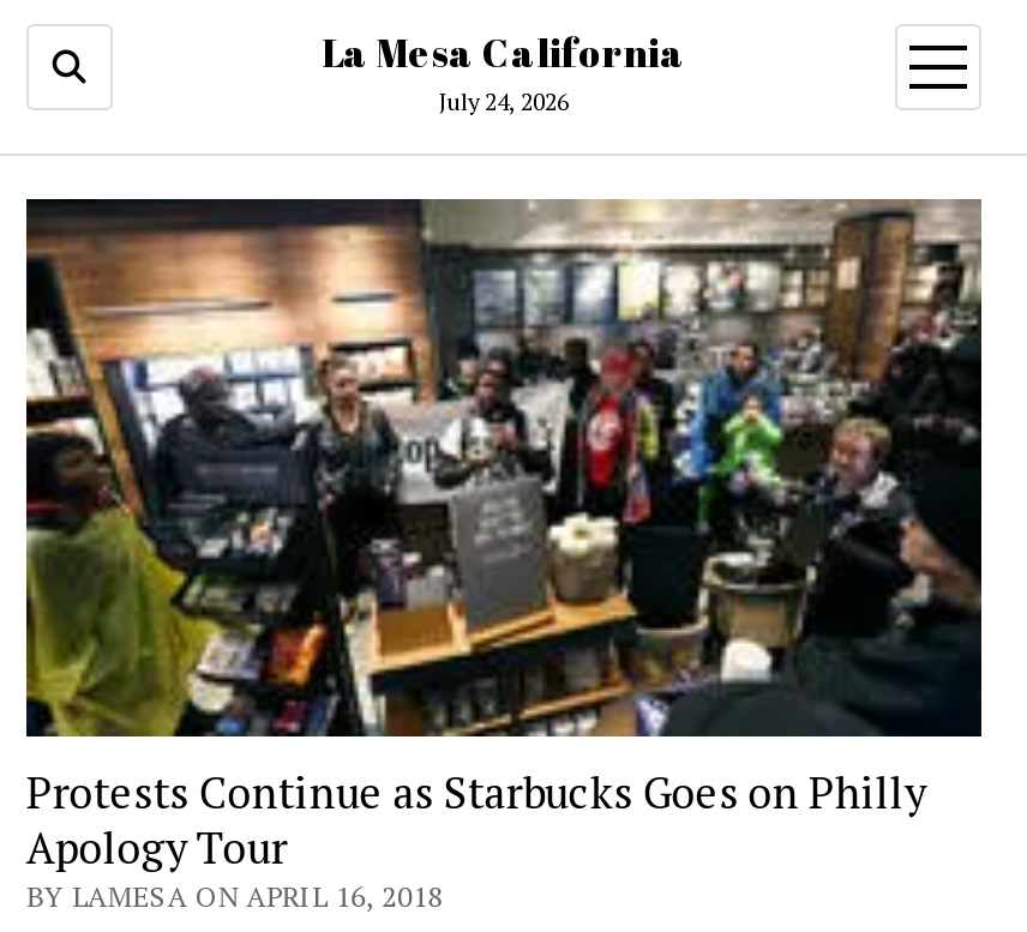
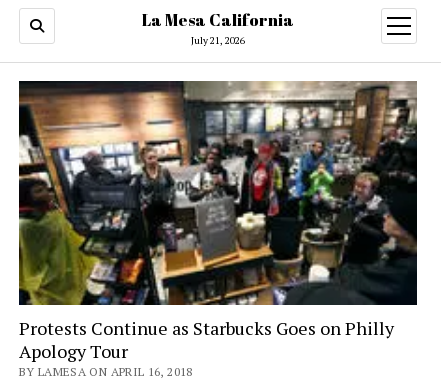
[439,86,569,118] July 24, 2026 -> [191,34,245,47] July 21, 2026

